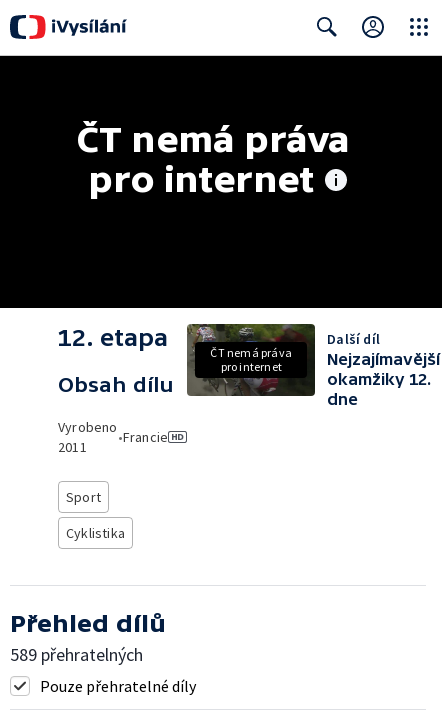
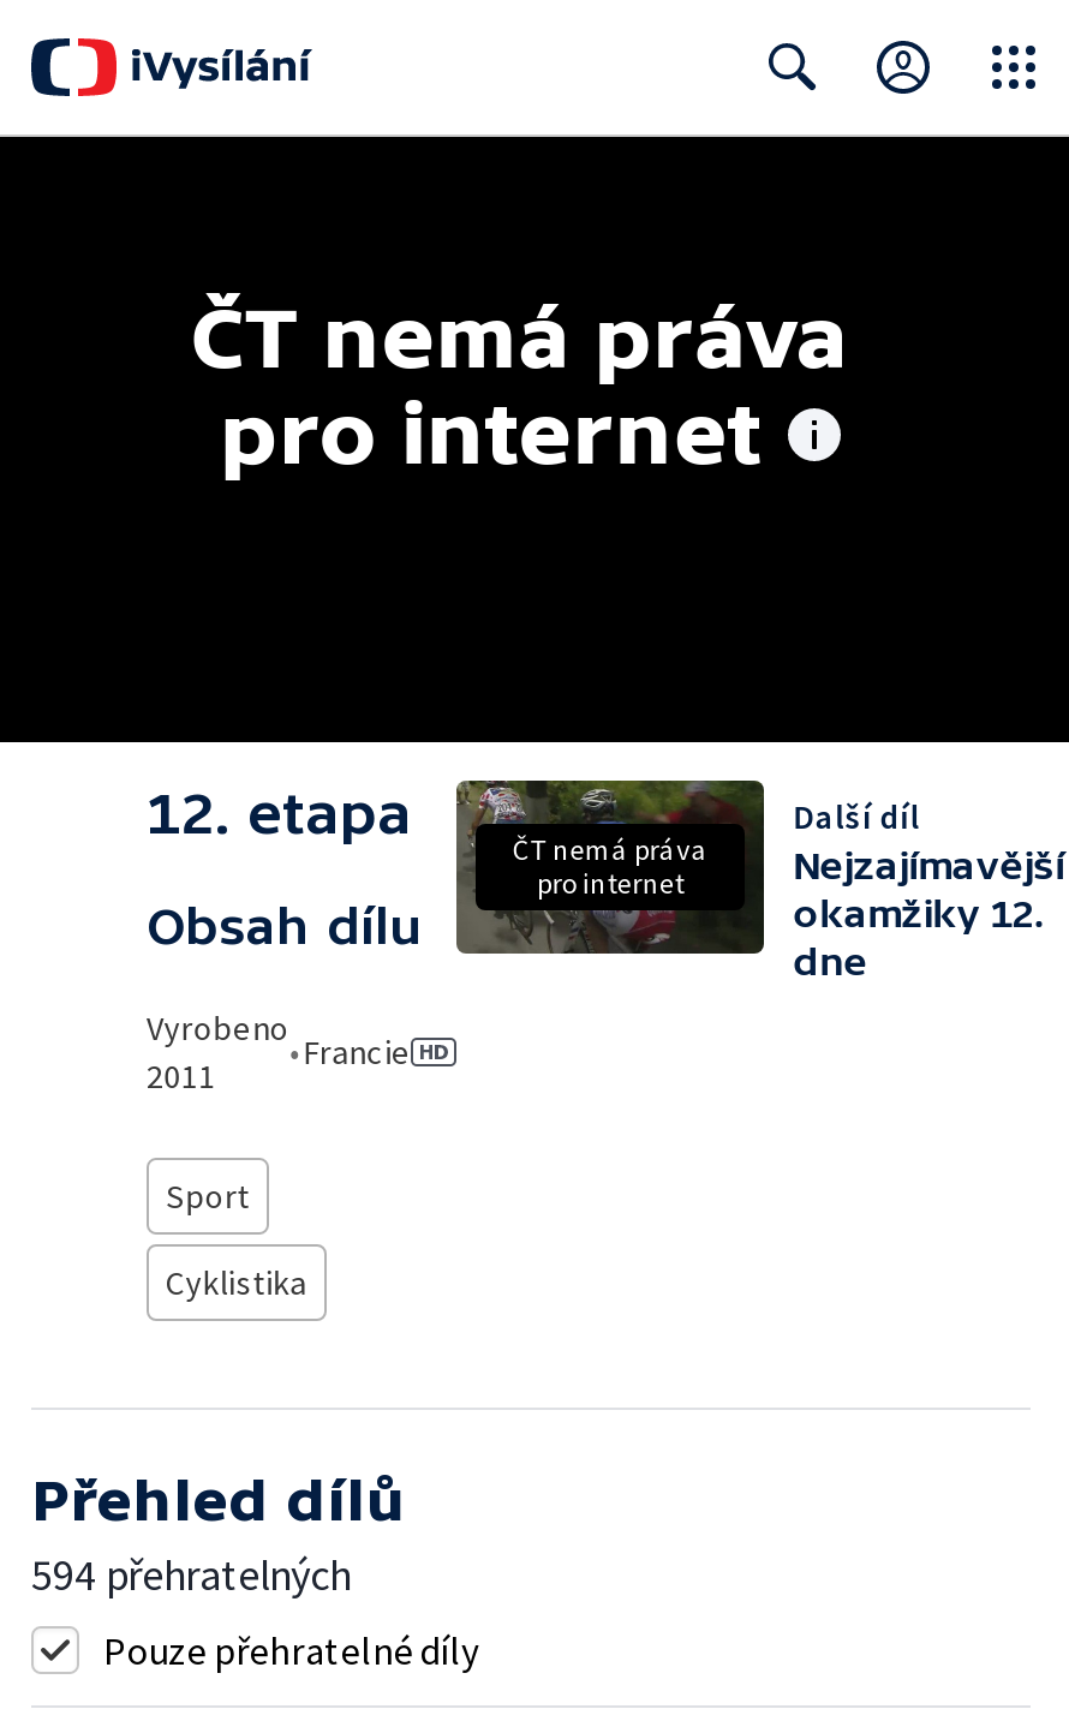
[10,643,143,666] 589 přehratelných -> [31,1547,351,1602] 594 přehratelných

